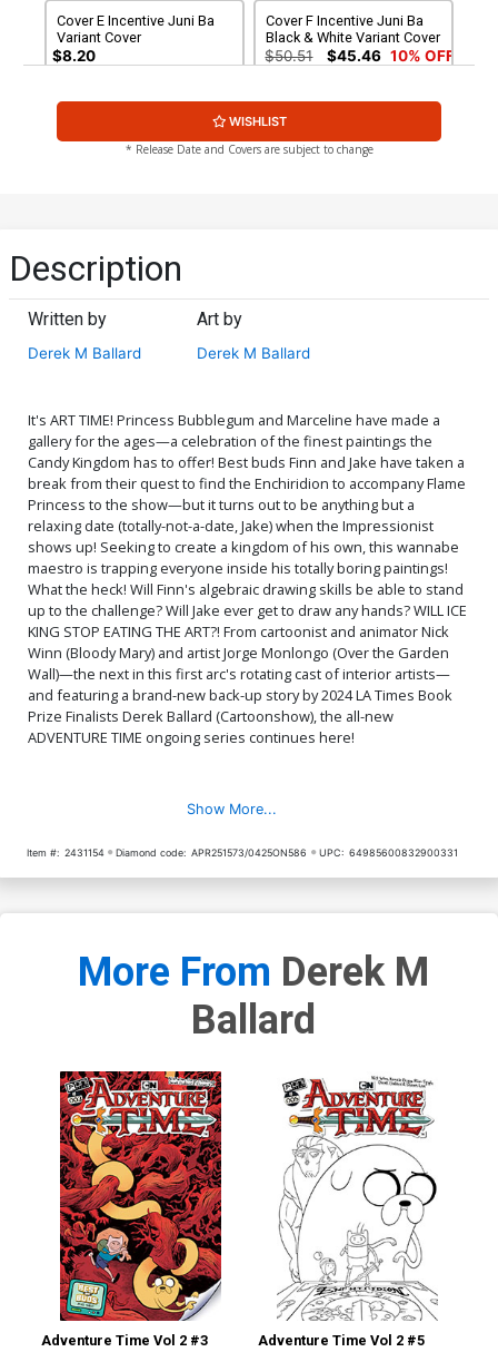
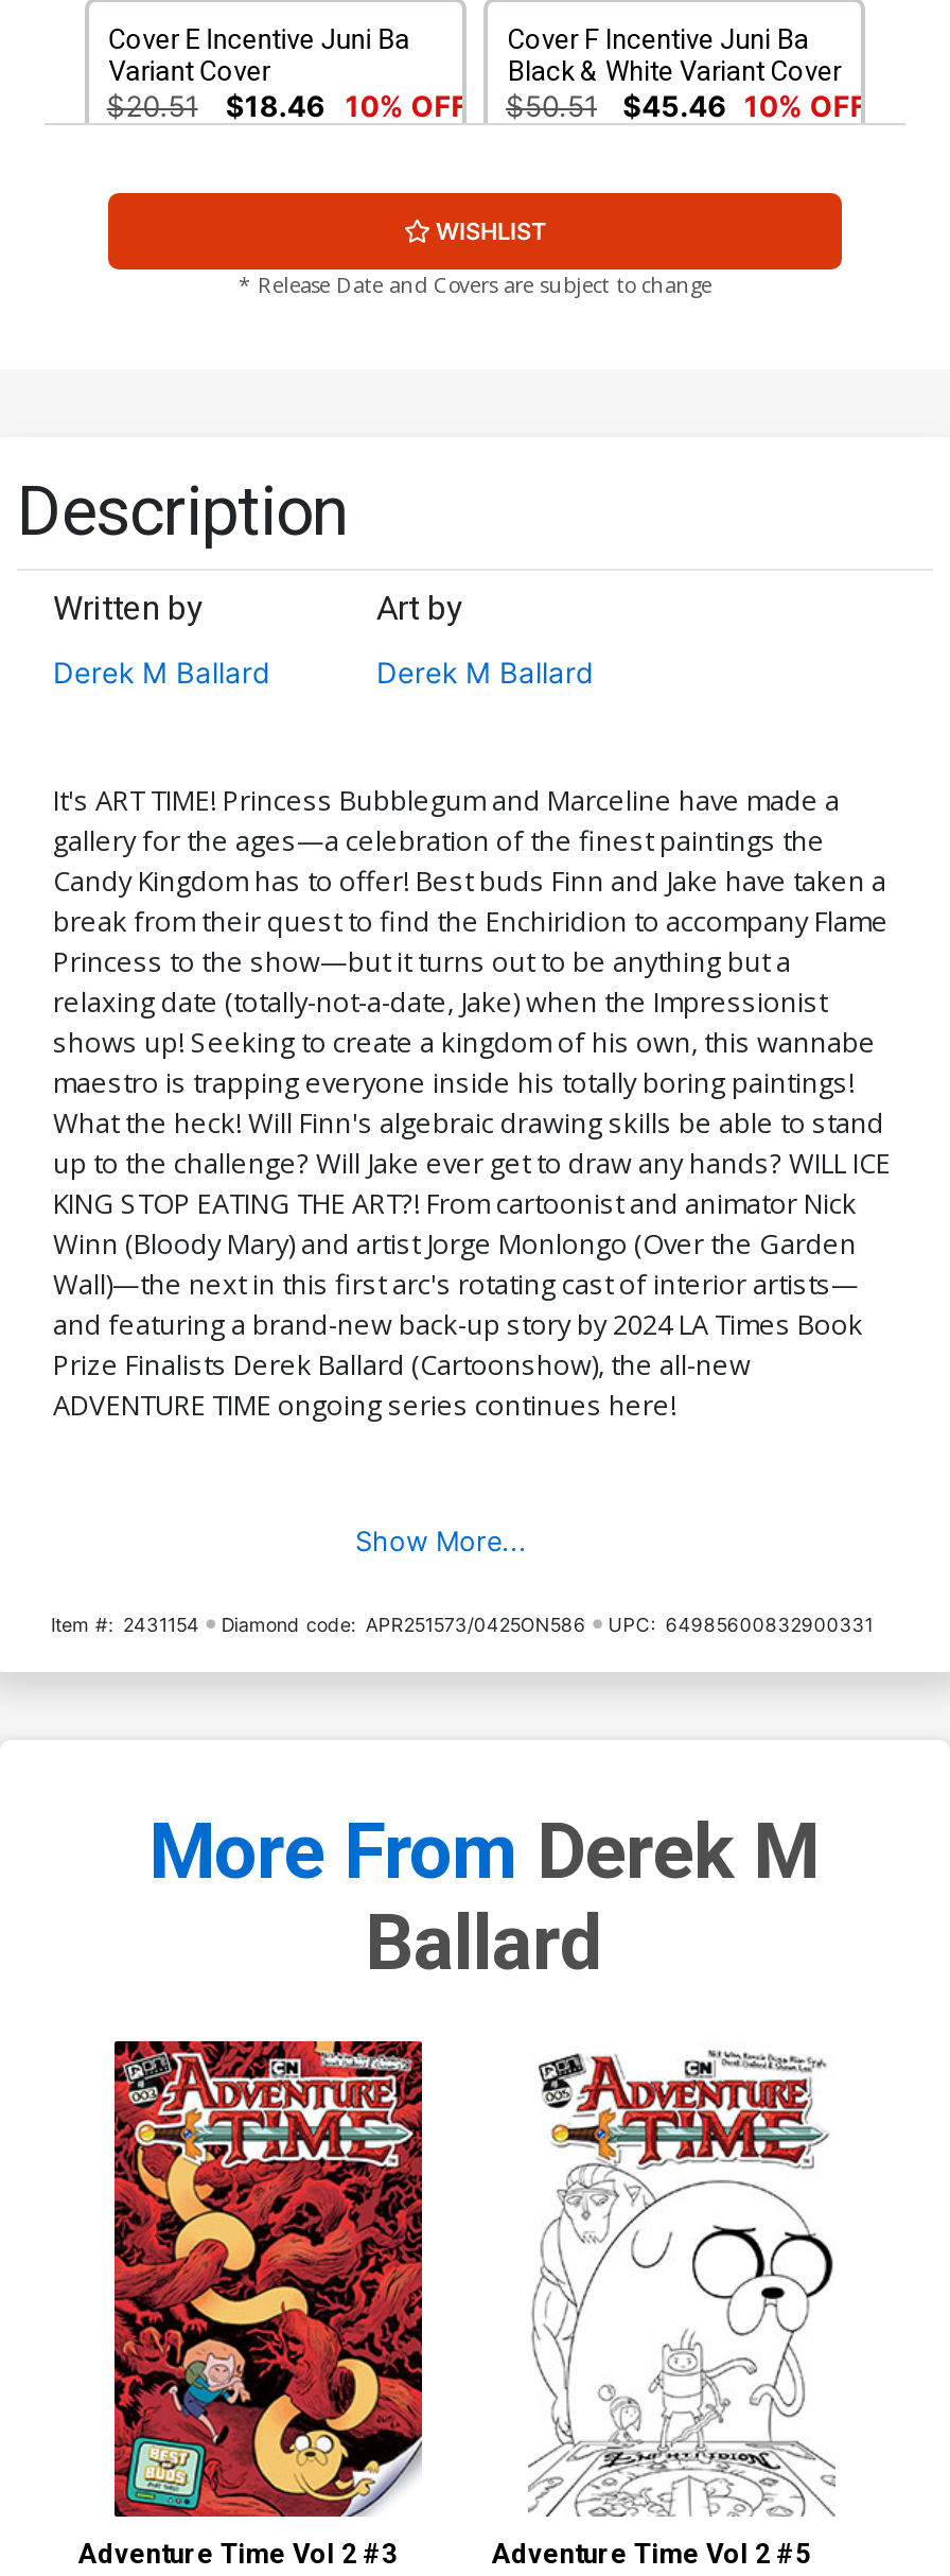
[53,47,96,64] $8.20 -> [107,89,468,123] $20.51 | $18.46 10% OFF

